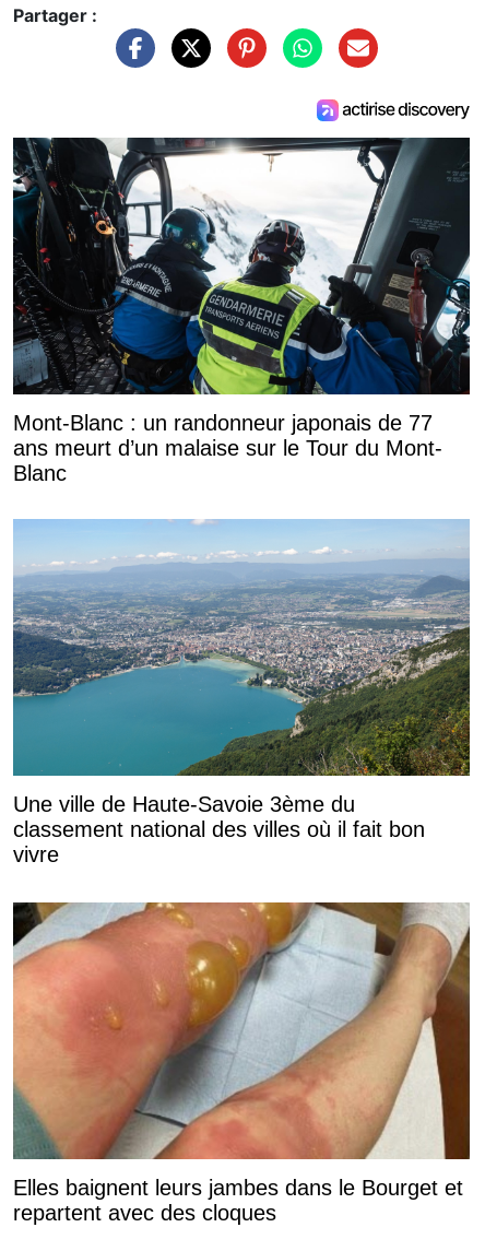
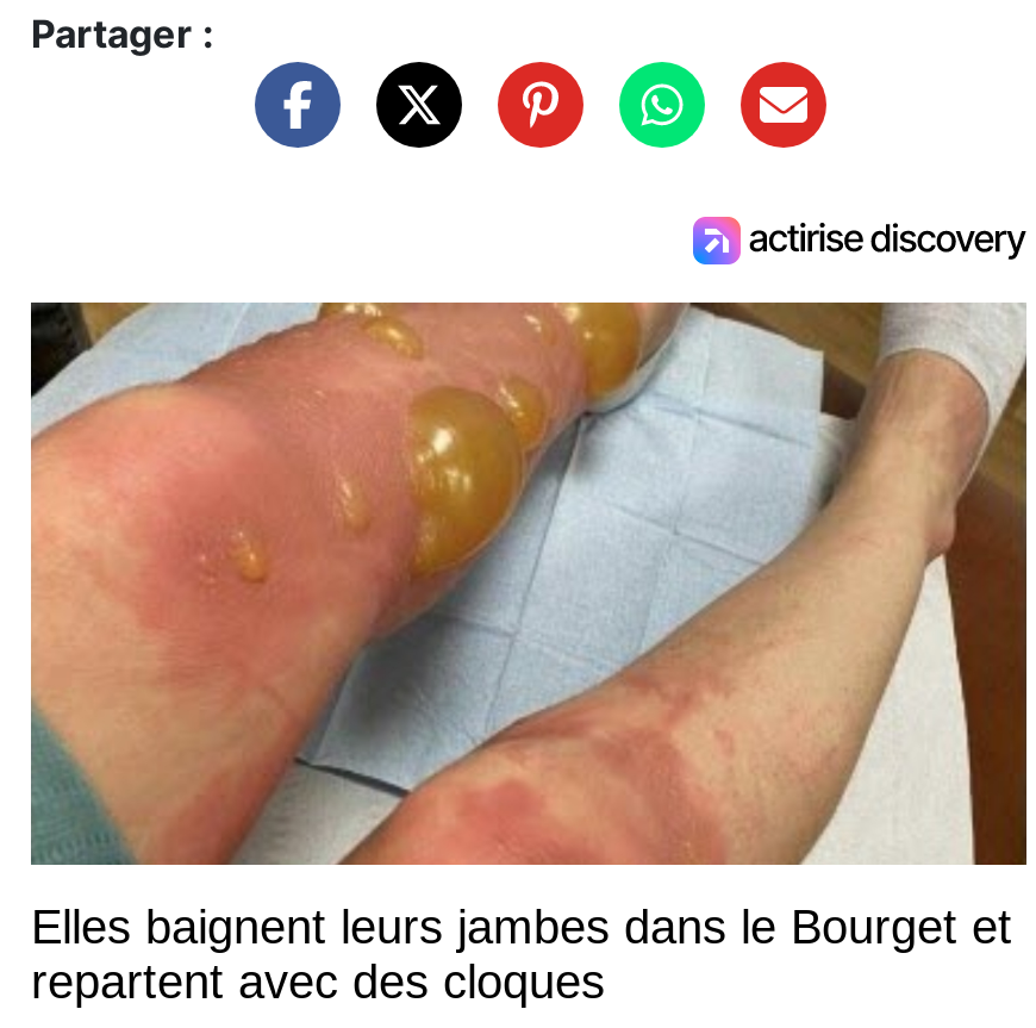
[12,137,471,485] [image] | Mont-Blanc : un randonneur japonais de 77 | ans meurt d’un malaise sur le Tour du Mont- | Blanc -> none
[12,518,471,866] [image] | Une ville de Haute-Savoie 3ème du | classement national des villes où il fait bon | vivre -> none

